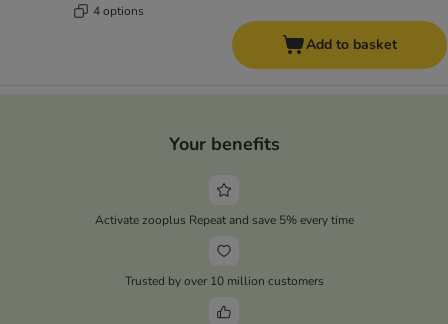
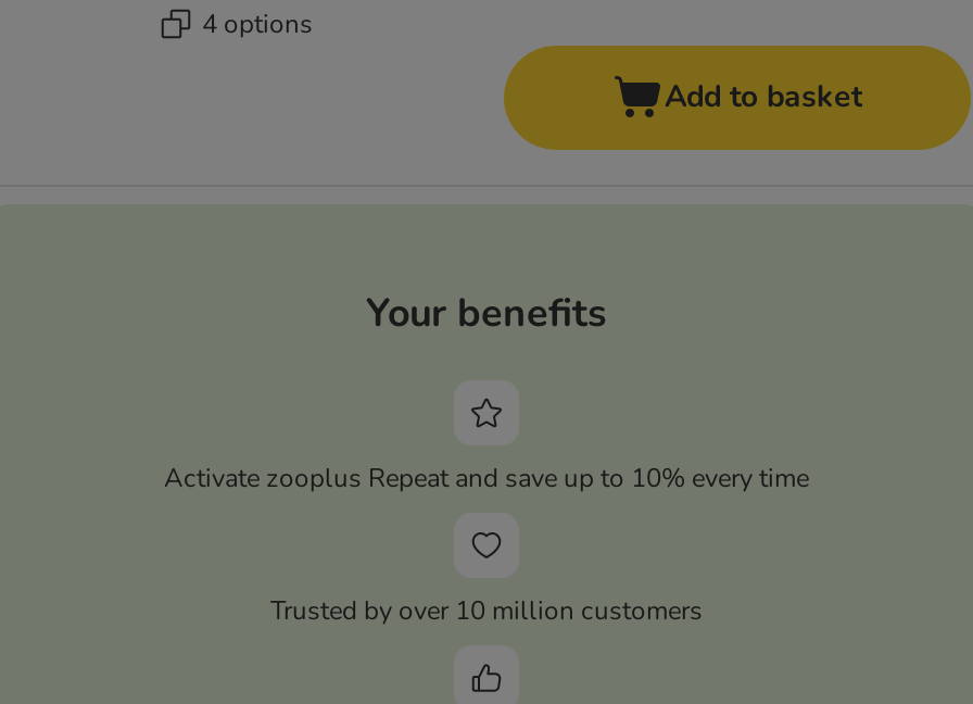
[94,212,353,228] Activate zooplus Repeat and save 5% every time -> [164,460,809,495] Activate zooplus Repeat and save up to 10% every time

